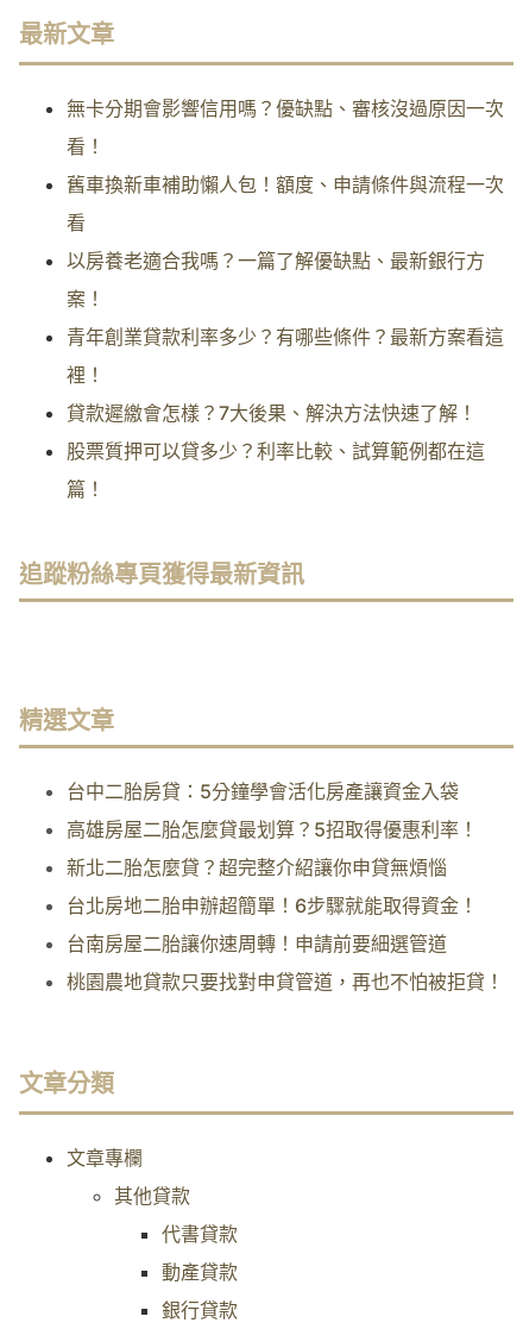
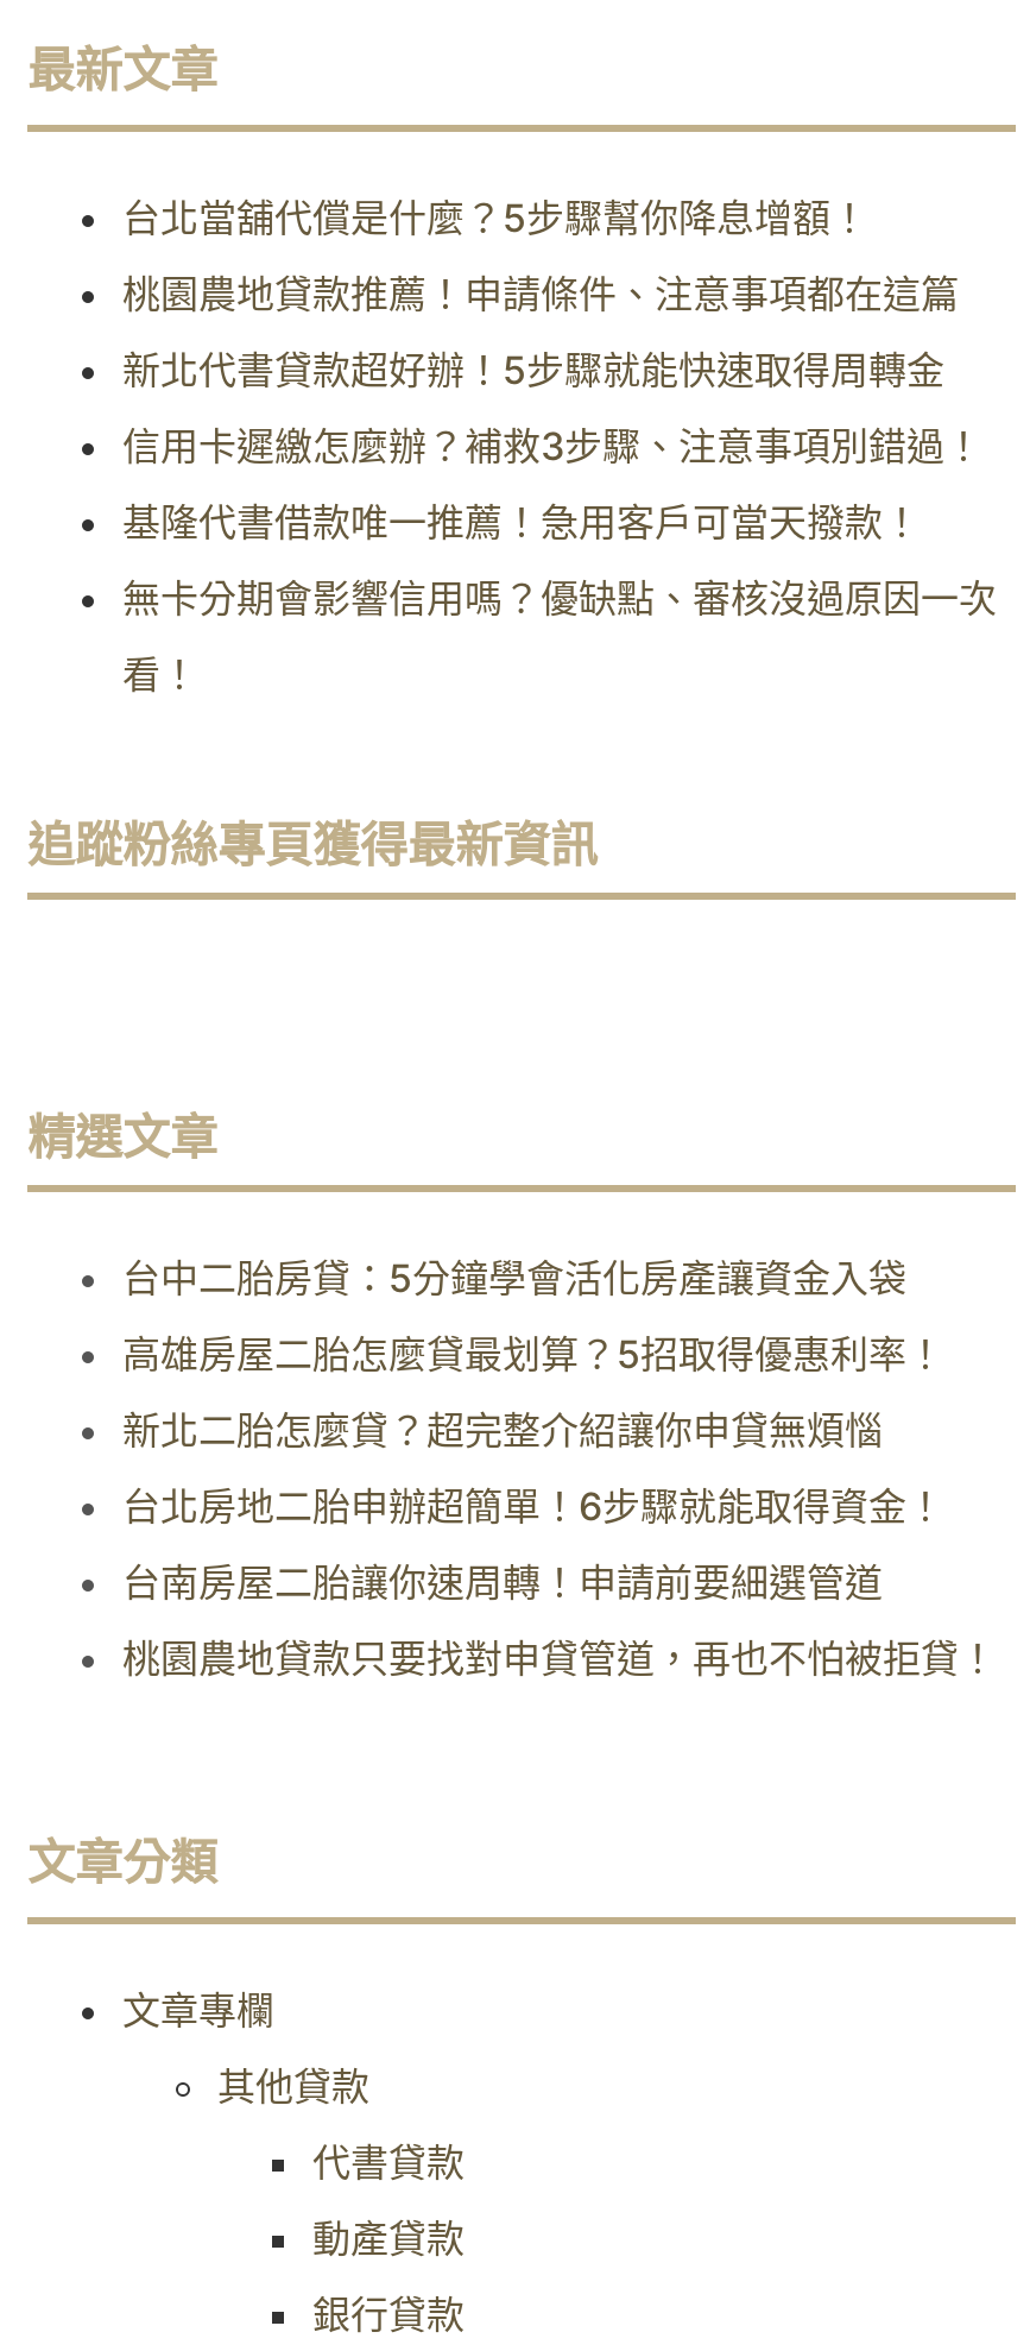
none -> [122,194,982,546] 台北當舖代償是什麼？5步驟幫你降息增額！ | 桃園農地貸款推薦！申請條件、注意事項都在這篇 | 新北代書貸款超好辦！5步驟就能快速取得周轉金 | 信用卡遲繳怎麼辦？補救3步驟、注意事項別錯過！ | 基隆代書借款唯一推薦！急用客戶可當天撥款！
moved [67,96,504,158] -> [122,574,997,698]: 無卡分期會影響信用嗎？優缺點、審核沒過原因一次 | 看！
[67,173,504,501] 舊車換新車補助懶人包！額度、申請條件與流程一次 | 看 | 以房養老適合我嗎？一篇了解優缺點、最新銀行方 | 案！ | 青年創業貸款利率多少？有哪些條件？最新方案看這 | 裡！ | 貸款遲繳會怎樣？7大後果、解決方法快速了解！ | 股票質押可以貸多少？利率比較、試算範例都在這 | 篇！ -> none

